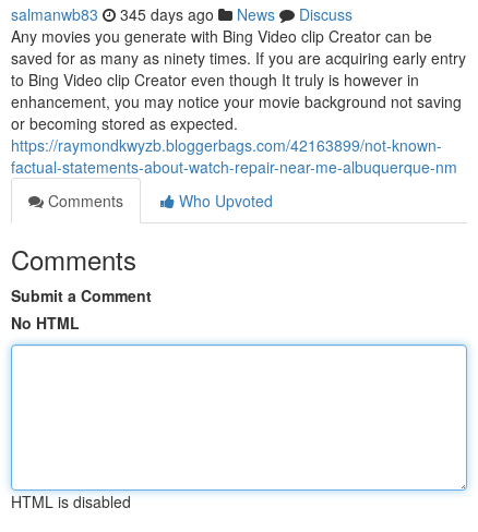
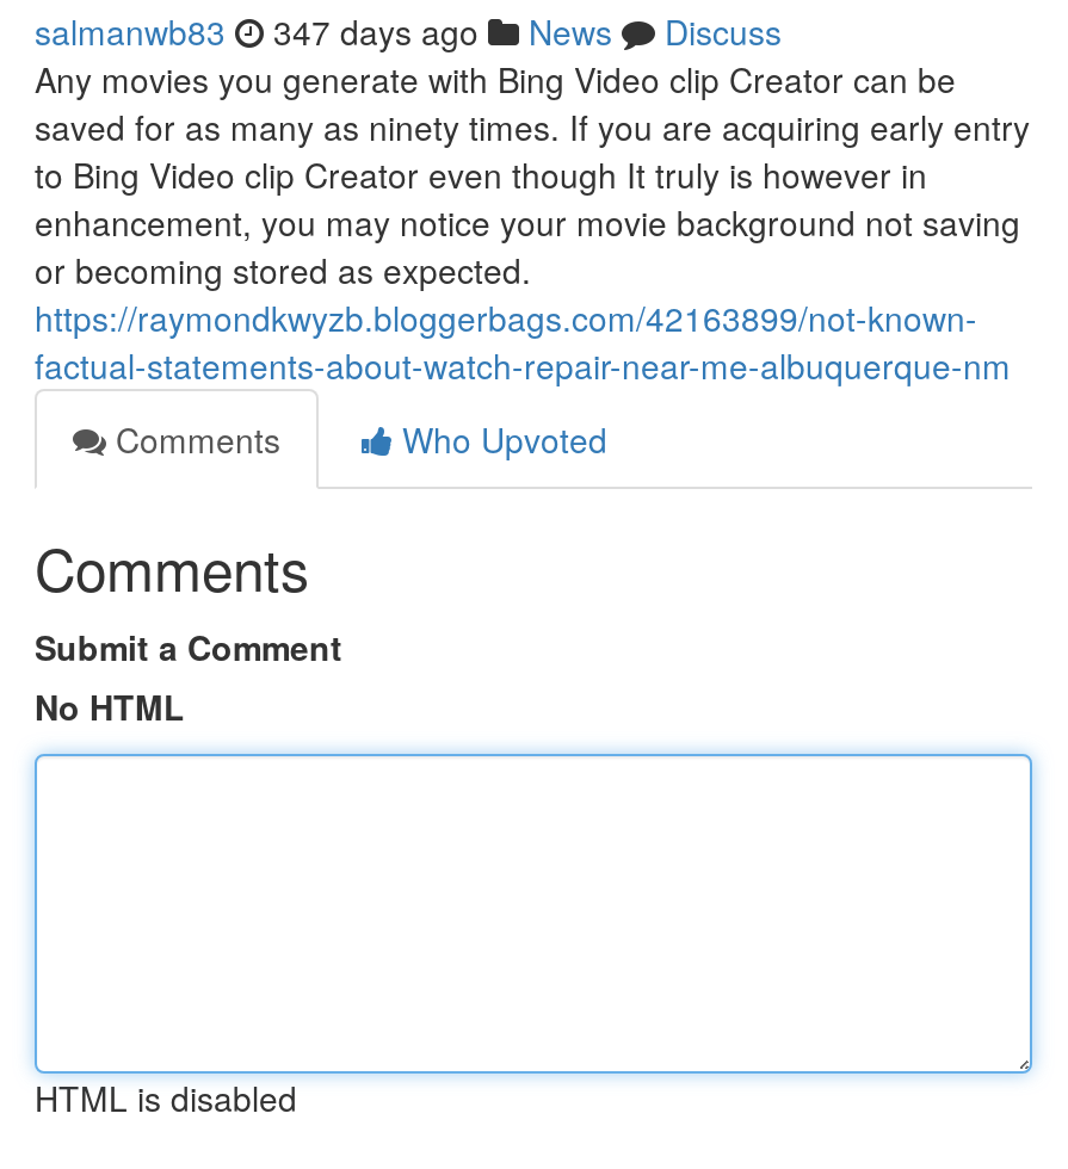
[11,3,352,25] salmanwb83 345 days ago News Discuss -> [35,7,782,55] salmanwb83 347 days ago News Discuss

